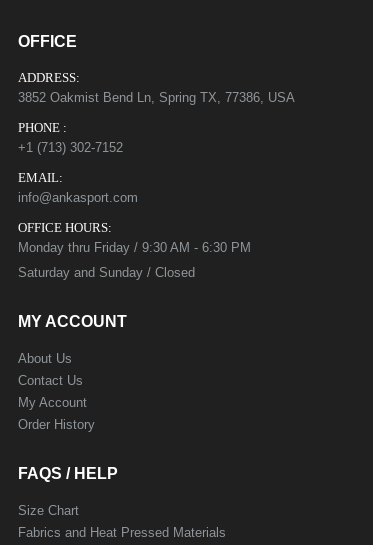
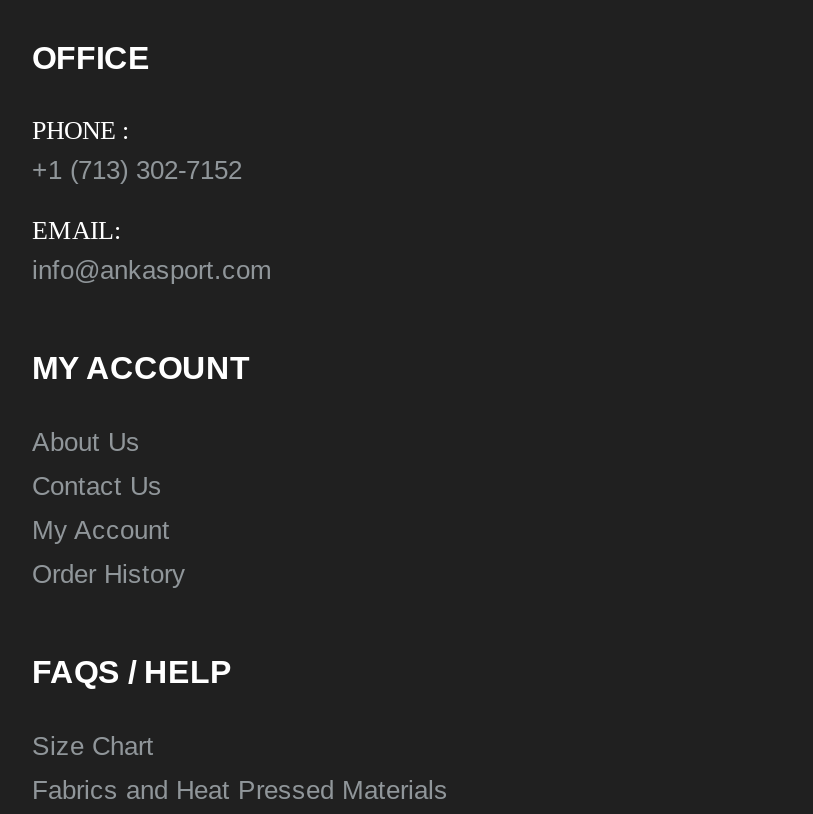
[18,70,295,105] ADDRESS: | 3852 Oakmist Bend Ln, Spring TX, 77386, USA -> none
[18,220,251,280] OFFICE HOURS: | Monday thru Friday / 9:30 AM - 6:30 PM | Saturday and Sunday / Closed -> none

